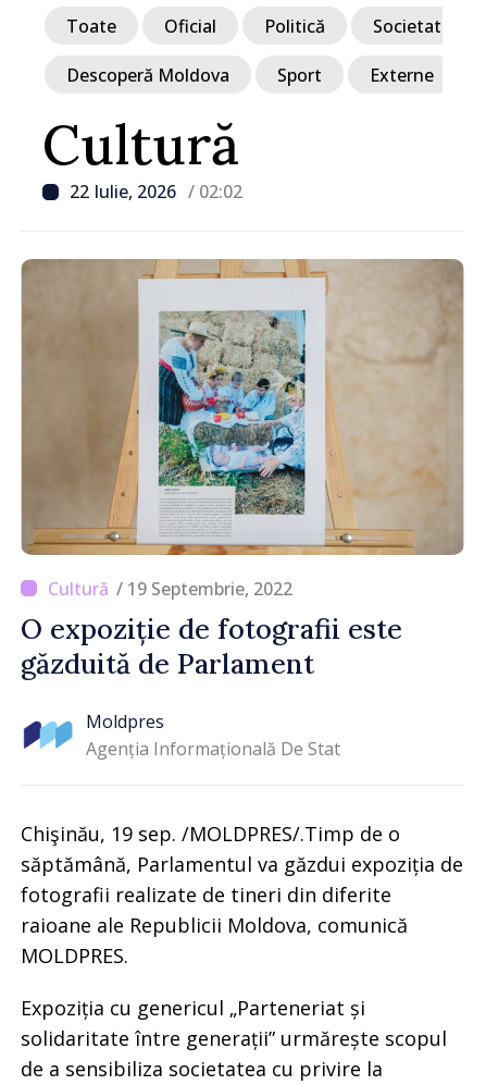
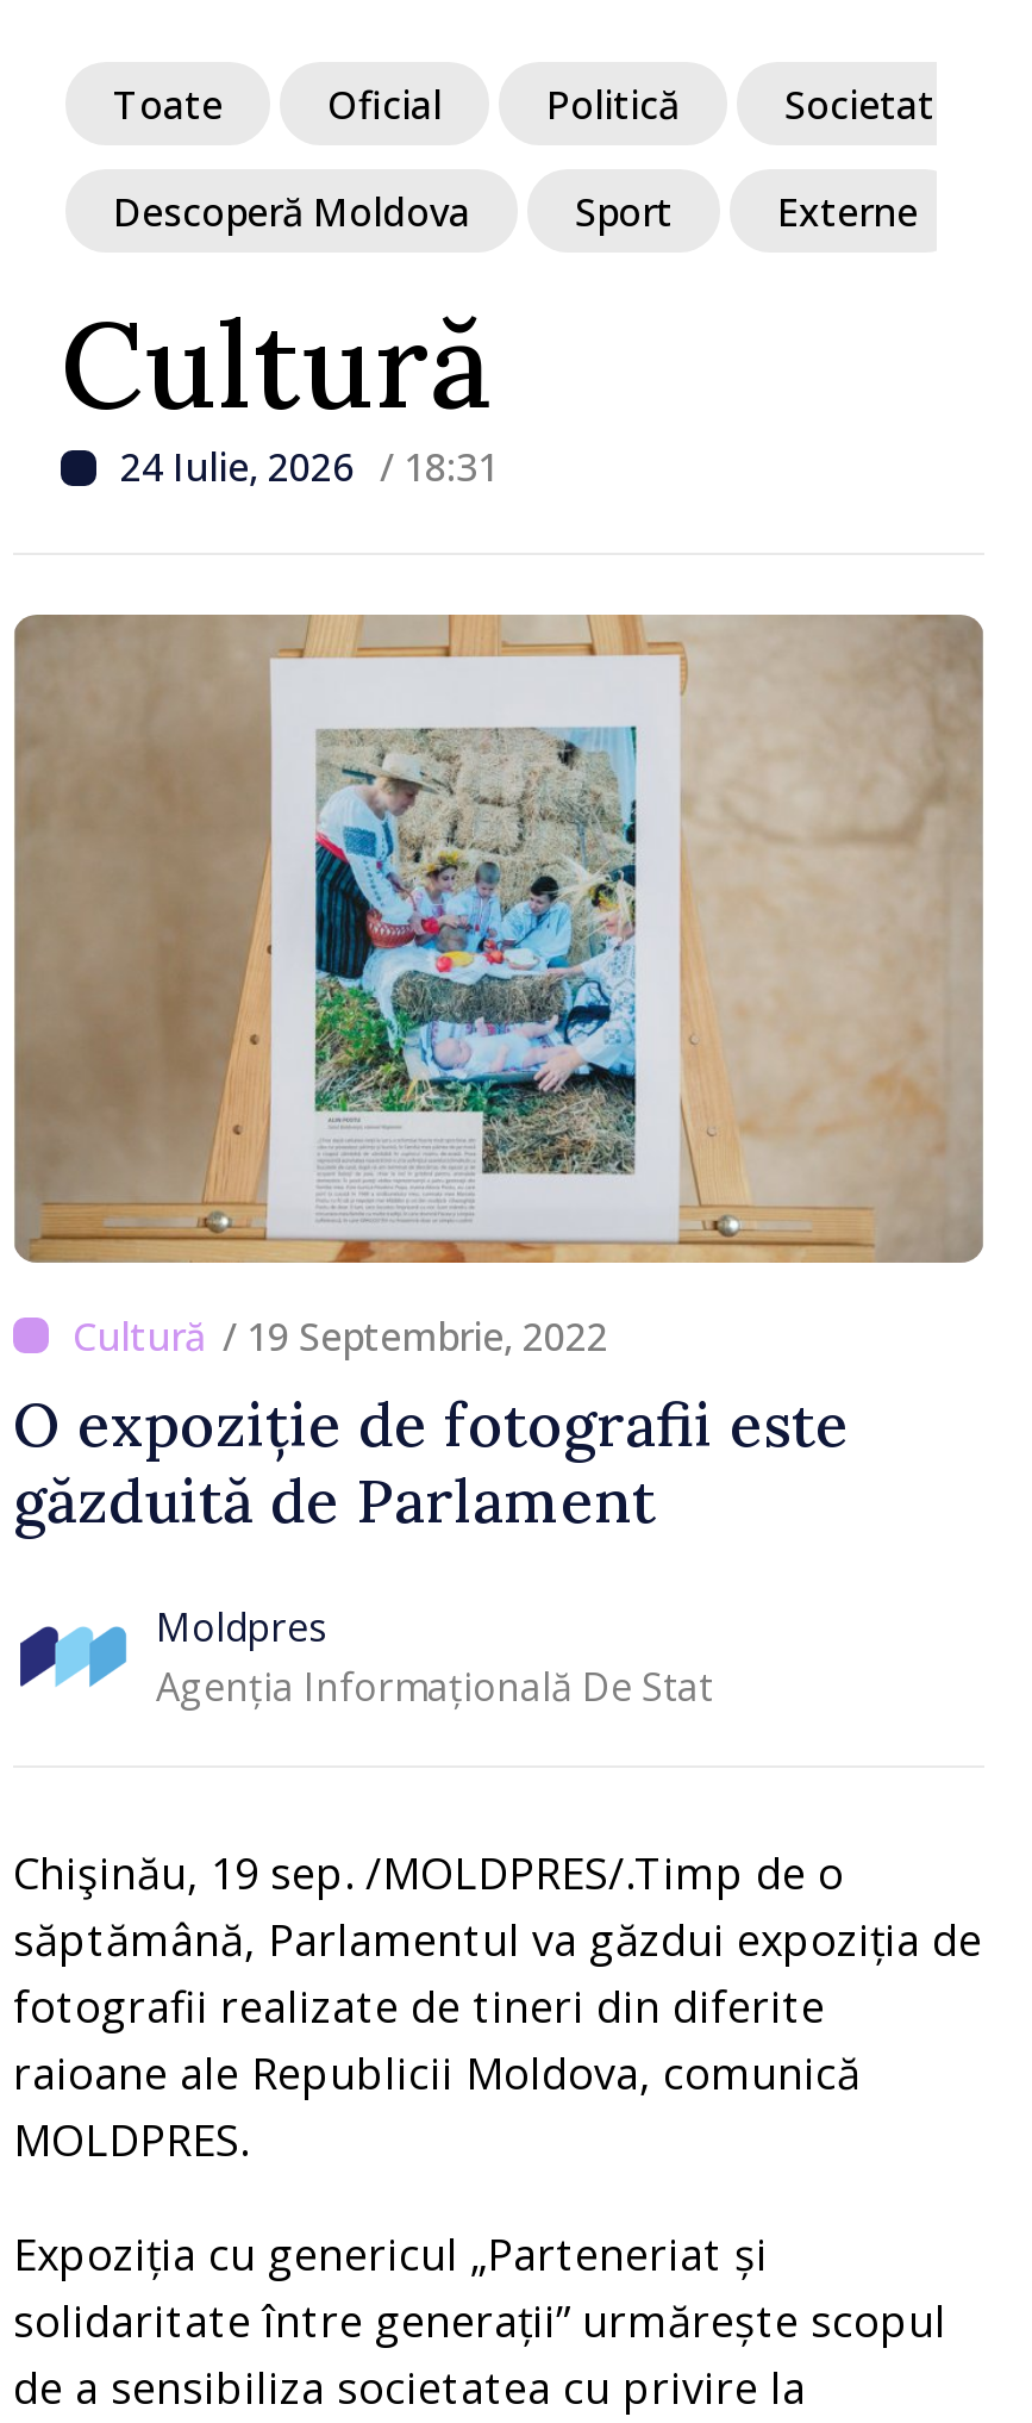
[70,180,242,204] 22 Iulie, 2026 / 02:02 -> [120,441,499,493] 24 Iulie, 2026 / 18:31

